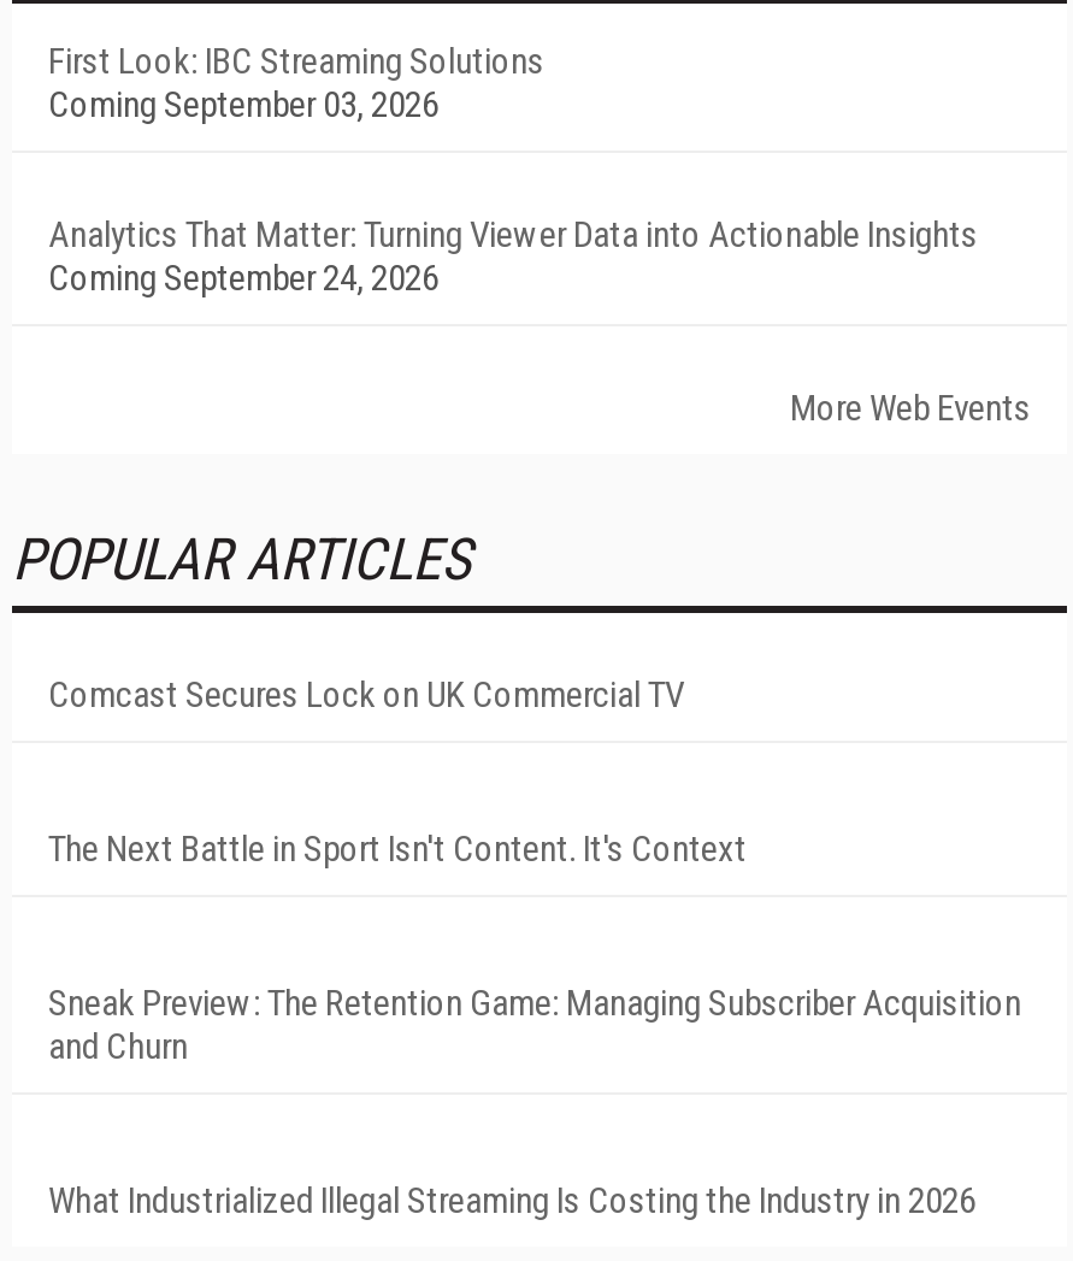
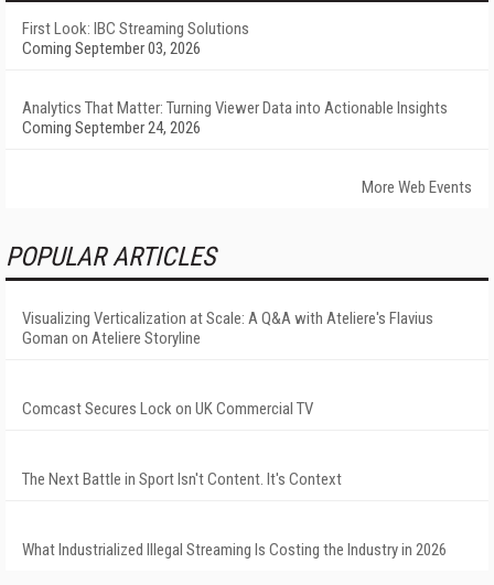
none -> [22,308,433,348] Visualizing Verticalization at Scale: A Q&A with Ateliere's Flavius | Goman on Ateliere Storyline
moved [48,673,747,871] -> [22,399,342,489]: Comcast Secures Lock on UK Commercial TV | The Next Battle in Sport Isn't Content. It's Context
[48,982,1021,1068] Sneak Preview: The Retention Game: Managing Subscriber Acquisition | and Churn -> none

